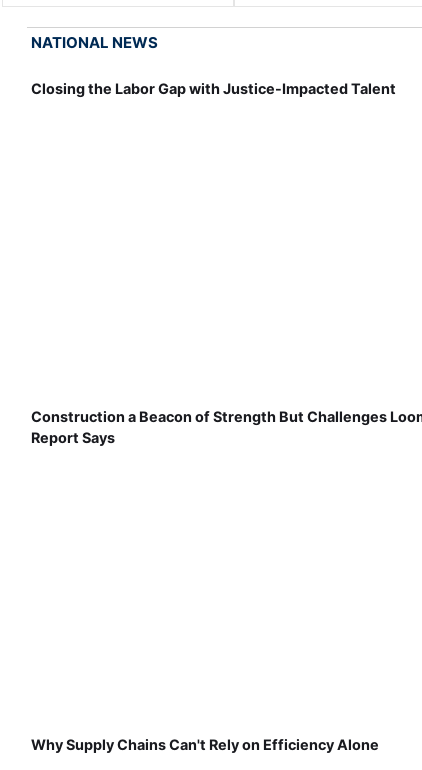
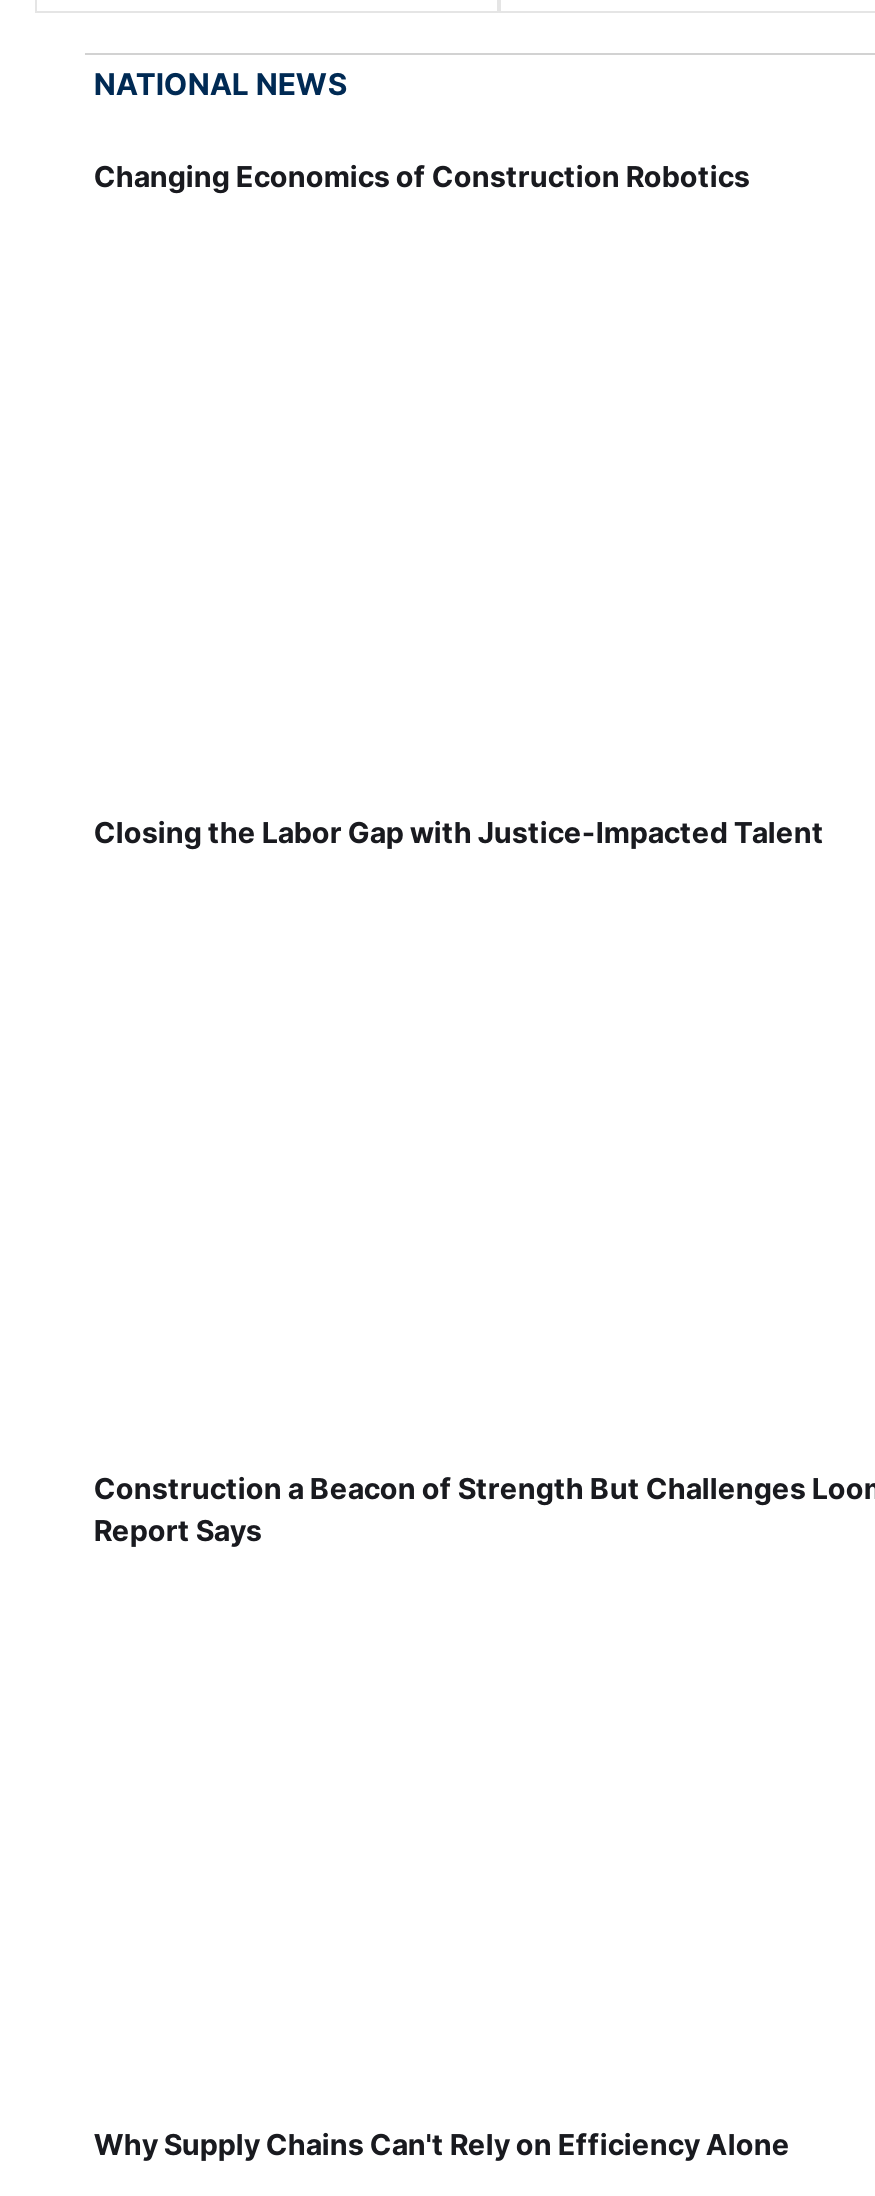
none -> [94,159,750,193] Changing Economics of Construction Robotics

